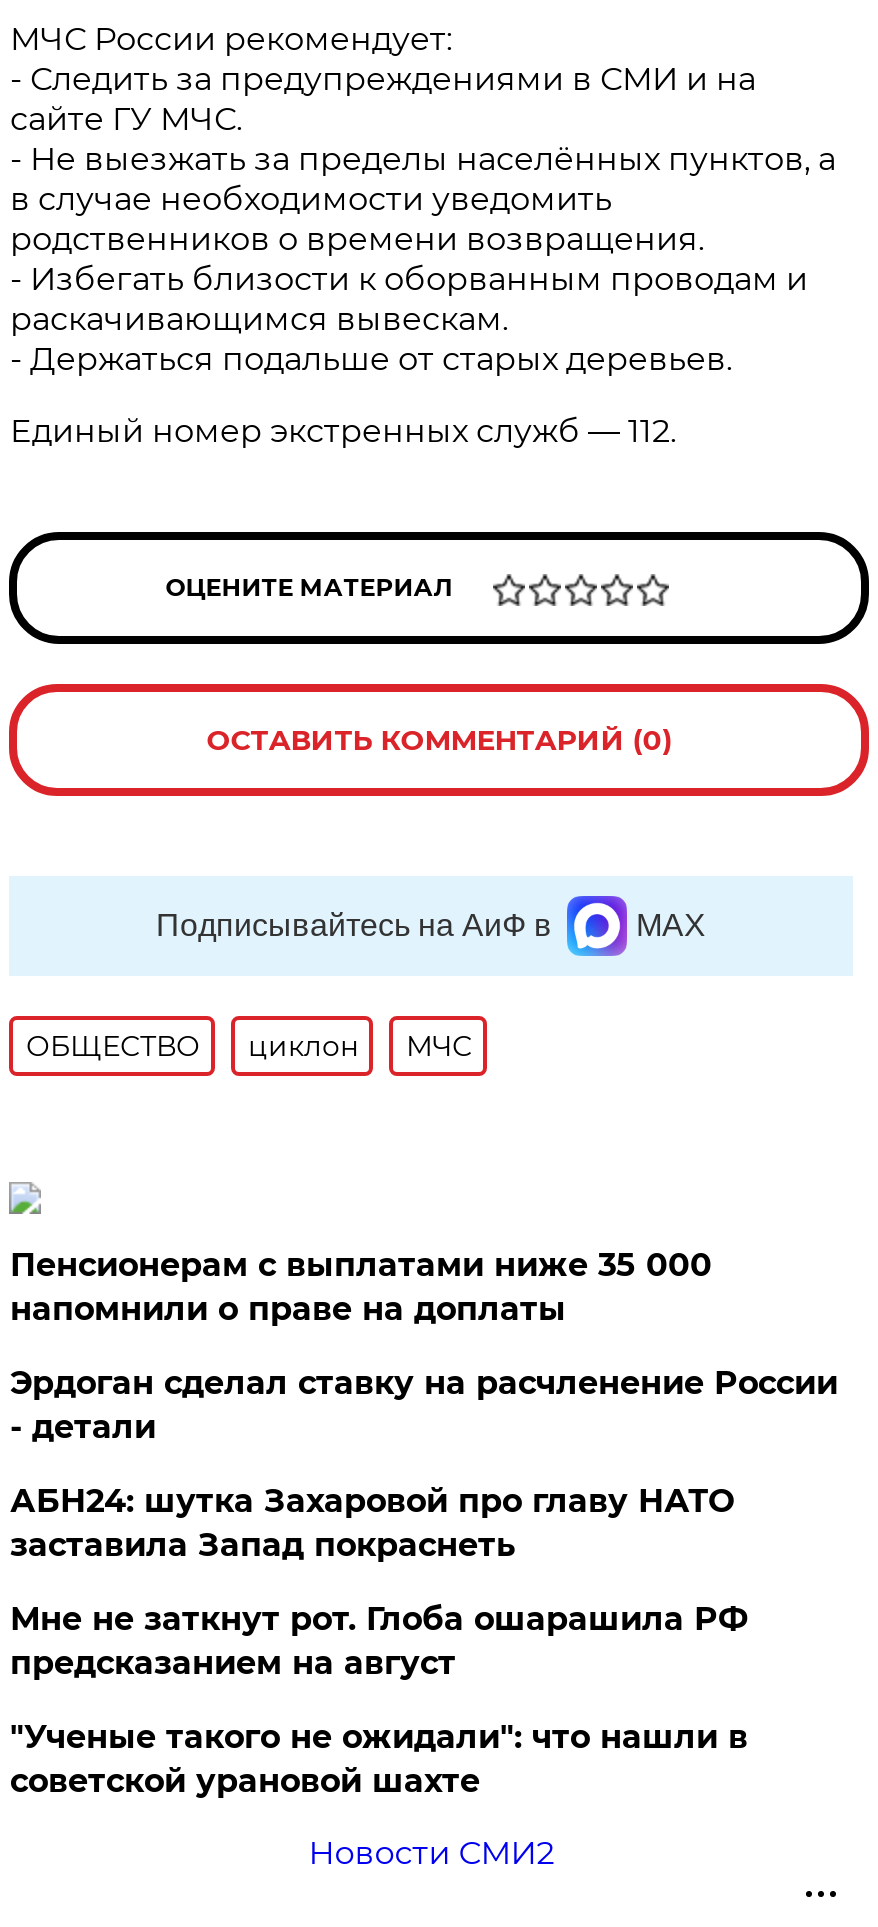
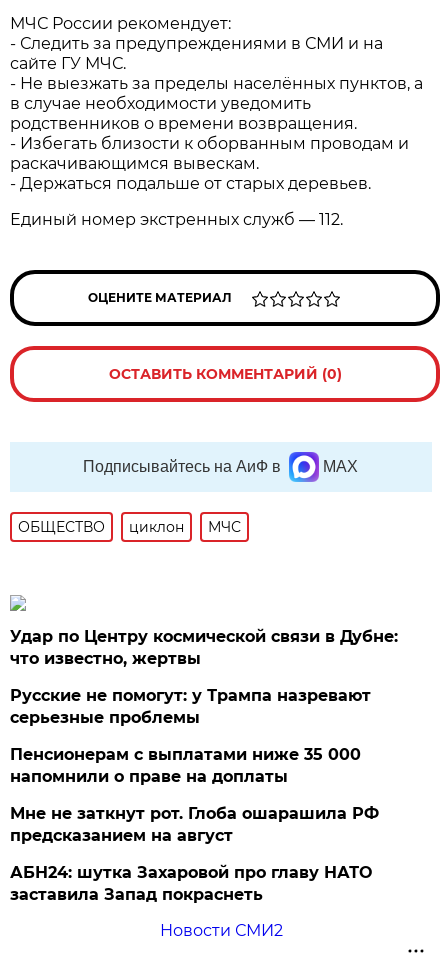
none -> [10,627,398,727] Удар по Центру космической связи в Дубне: | что известно, жертвы | Русские не помогут: у Трампа назревают | серьезные проблемы
moved [10,1246,712,1328] -> [10,745,361,786]: Пенсионерам с выплатами ниже 35 000 | напомнили о праве на доплаты
[10,1364,838,1446] Эрдоган сделал ставку на расчленение России | - детали -> none
moved [10,1482,734,1564] -> [10,863,372,904]: АБН24: шутка Захаровой про главу НАТО | заставила Запад покраснеть
[10,1718,748,1800] "Ученые такого не ожидали": что нашли в | советской урановой шахте -> none

